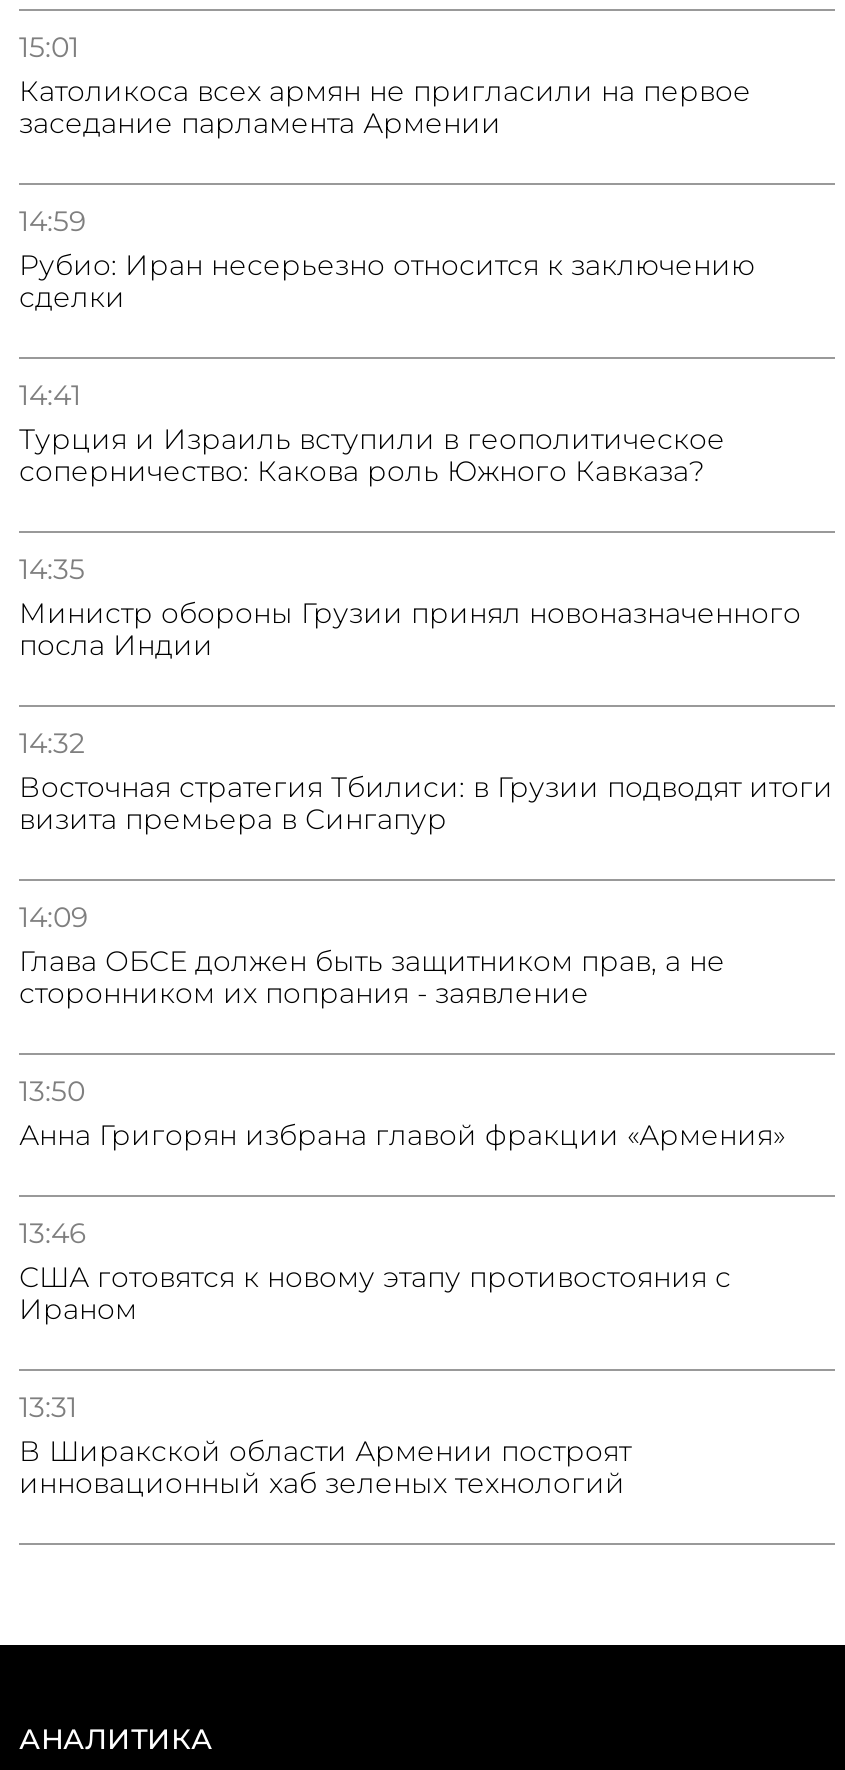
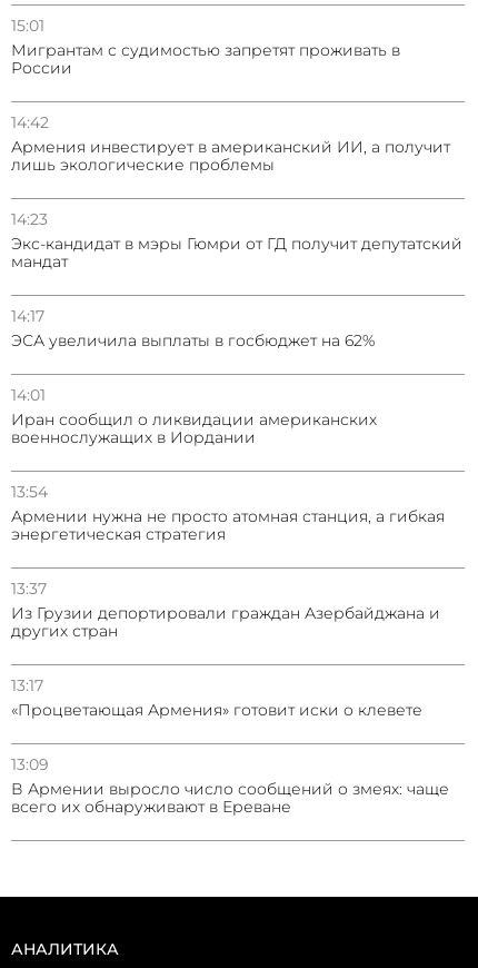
[19,73,751,141] Католикоса всех армян не пригласили на первое | заседание парламента Армении -> [11,40,400,78] Мигрантам с судимостью запретят проживать в | России
[19,203,755,315] 14:59 | Рубио: Иран несерьезно относится к заключению | сделки -> [11,112,450,174] 14:42 | Армения инвестирует в американский ИИ, а получит | лишь экологические проблемы
[19,377,725,489] 14:41 | Турция и Израиль вступили в геополитическое | соперничество: Какова роль Южного Кавказа? -> [11,209,462,271] 14:23 | Экс-кандидат в мэры Гюмри от ГД получит депутатский | мандат
[19,551,801,663] 14:35 | Министр обороны Грузии принял новоназначенного | посла Индии -> [11,306,375,350] 14:17 | ЭСА увеличила выплаты в госбюджет на 62%
[19,725,833,837] 14:32 | Восточная стратегия Тбилиси: в Грузии подводят итоги | визита премьера в Сингапур -> [11,385,377,447] 14:01 | Иран сообщил о ликвидации американских | военнослужащих в Иордании
[19,899,725,1011] 14:09 | Глава ОБСЕ должен быть защитником прав, а не | сторонником их попрания - заявление -> [11,482,445,544] 13:54 | Армении нужна не просто атомная станция, а гибкая | энергетическая стратегия
[19,1073,785,1153] 13:50 | Анна Григорян избрана главой фракции «Армения» -> [11,578,440,641] 13:37 | Из Грузии депортировали граждан Азербайджана и | других стран
[19,1215,731,1327] 13:46 | США готовятся к новому этапу противостояния с | Ираном -> [11,675,422,720] 13:17 | «Процветающая Армения» готовит иски о клевете
[19,1389,631,1501] 13:31 | В Ширакской области Армении построят | инновационный хаб зеленых технологий -> [11,754,449,816] 13:09 | В Армении выросло число сообщений о змеях: чаще | всего их обнаруживают в Ереване

